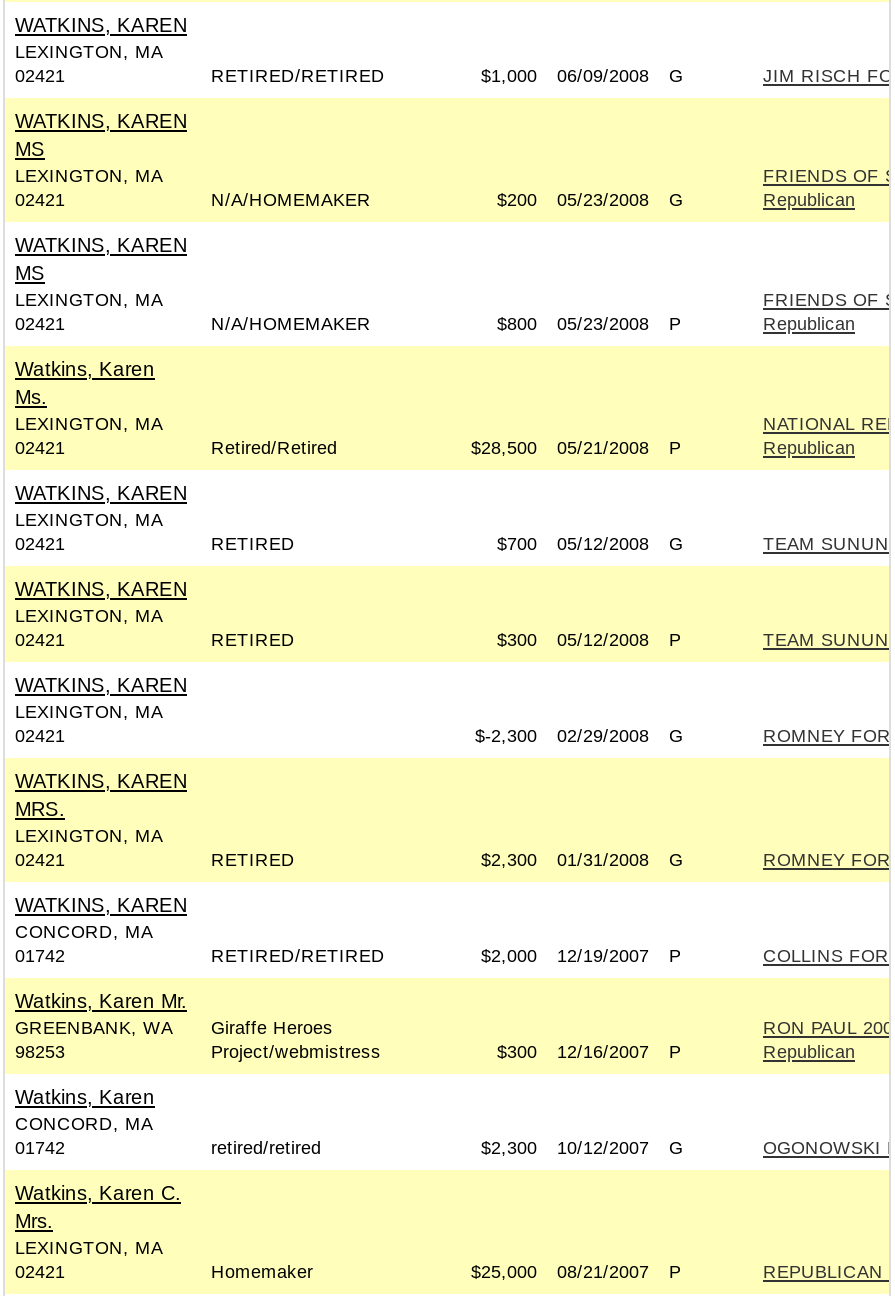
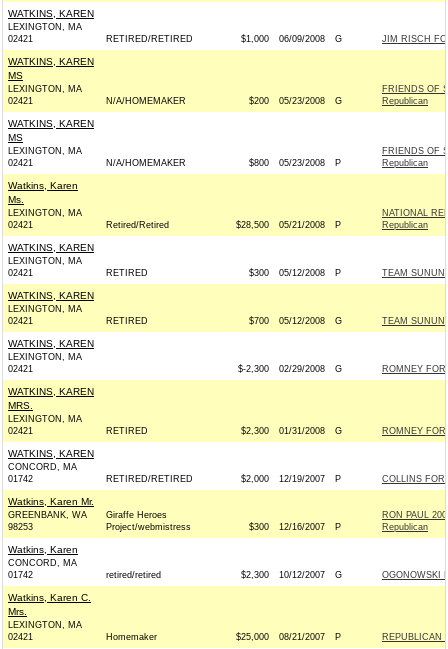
[497,534,537,554] $700 -> [249,268,269,278] $300
[669,534,683,554] G -> [335,268,341,278] P
[497,630,537,650] $300 -> [249,316,269,326] $700
[669,630,681,650] P -> [335,316,342,326] G

